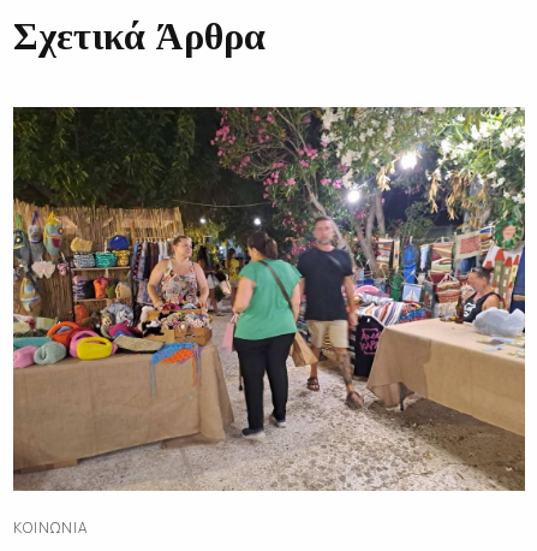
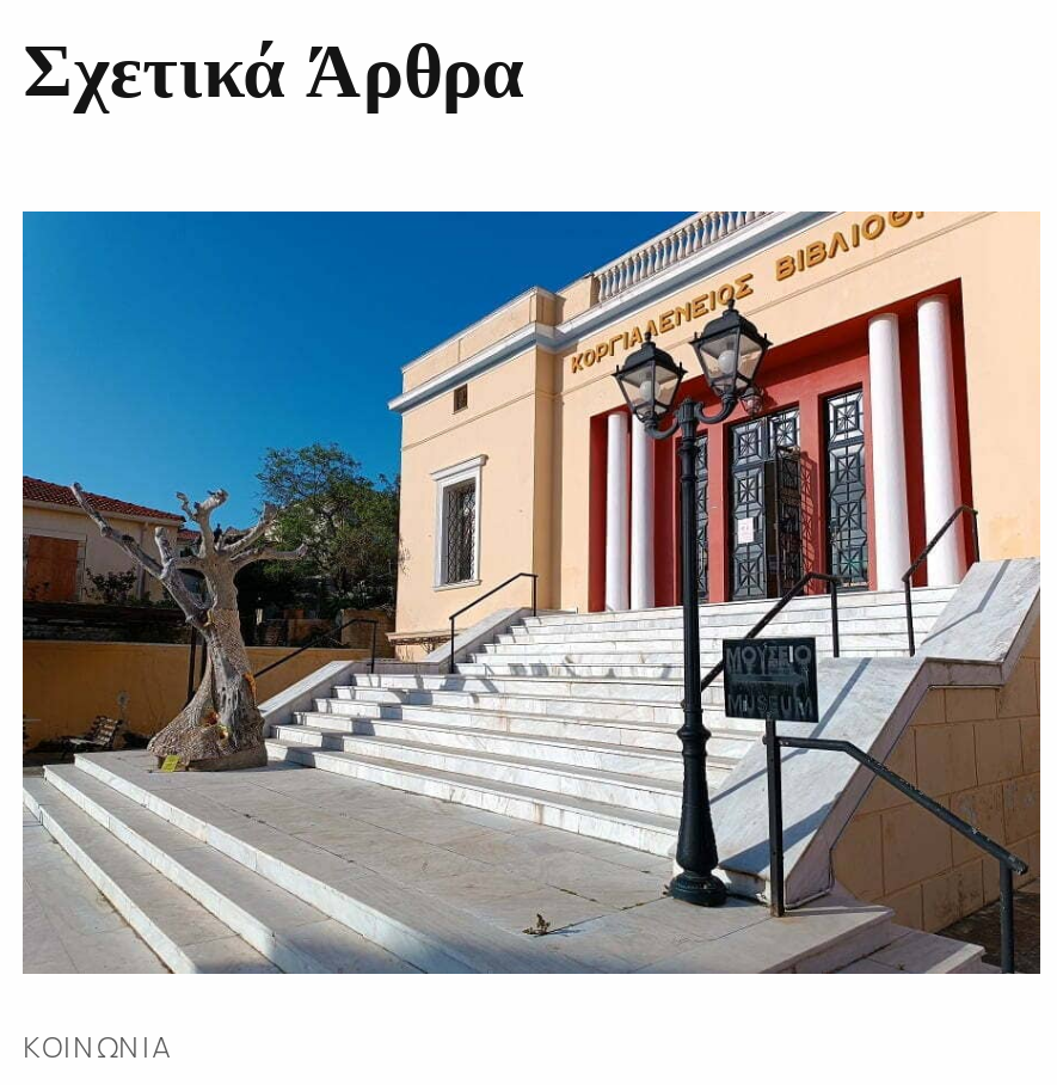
[12,106,526,492] [image] -> [20,209,1040,976] [image]

